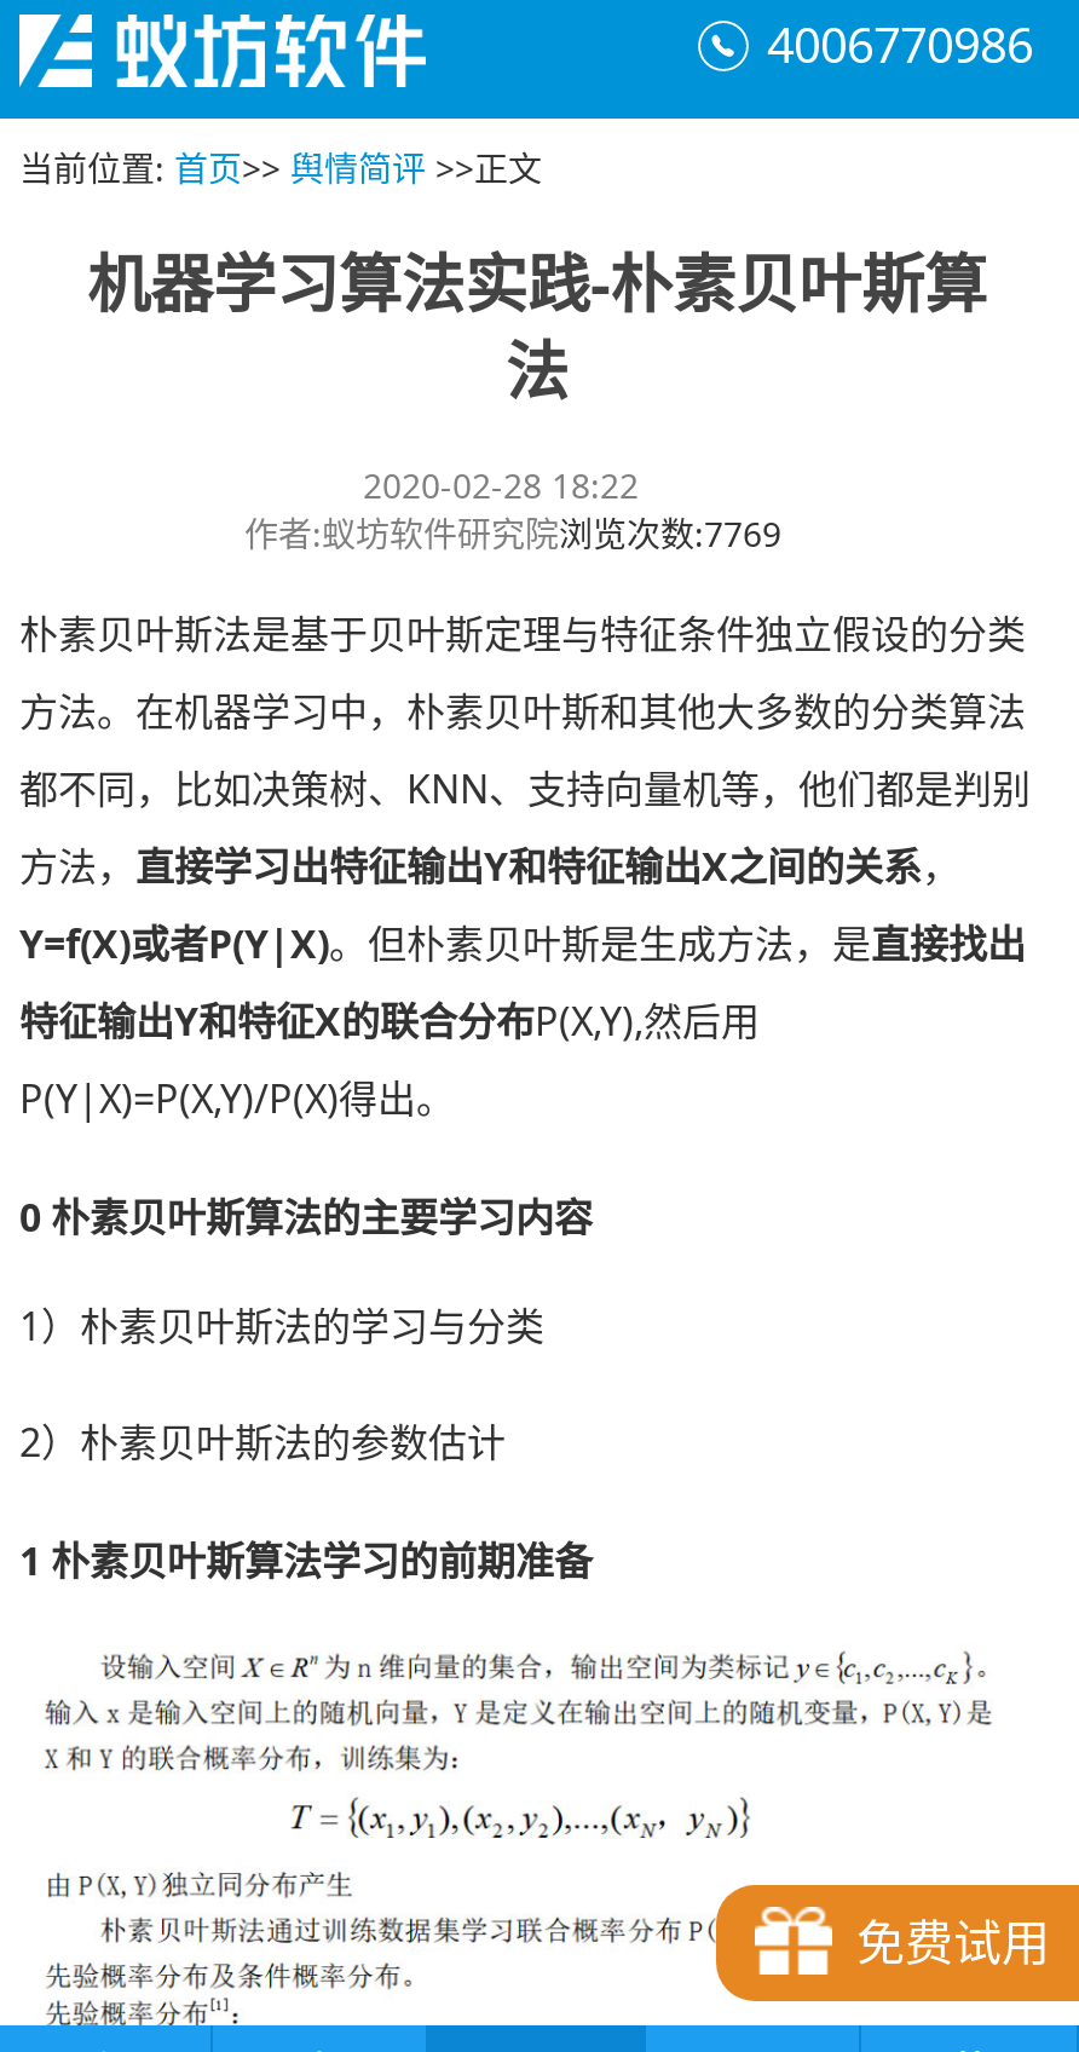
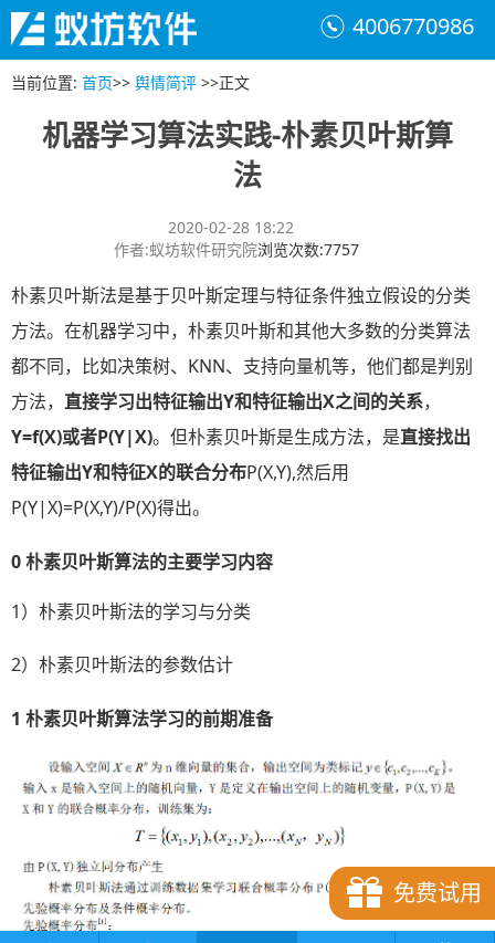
[244,511,781,557] 作者:蚁坊软件研究院浏览次数:7769 -> [114,239,359,260] 作者:蚁坊软件研究院浏览次数:7757

